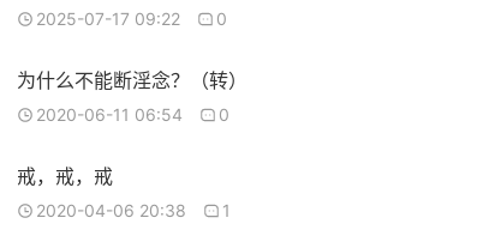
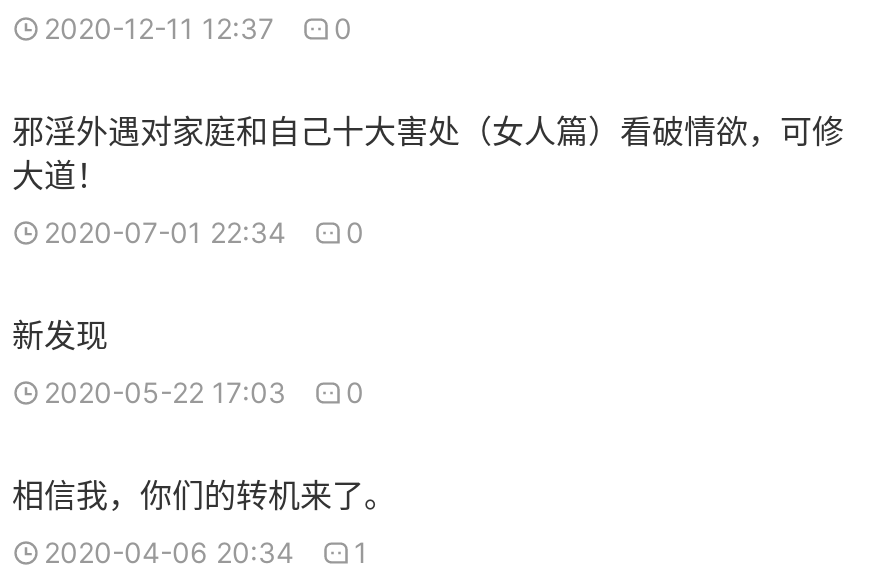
[36,8,227,29] 2025-07-17 09:22 0 -> [44,11,352,45] 2020-12-11 12:37 0
[17,68,247,92] 为什么不能断淫念？（转） -> [12,111,844,195] 邪淫外遇对家庭和自己十大害处（女人篇）看破情欲，可修 | 大道！
[36,104,229,125] 2020-06-11 06:54 0 -> [44,215,364,249] 2020-07-01 22:34 0
[17,164,186,220] 戒，戒，戒 | 2020-04-06 20:38 -> [12,315,396,569] 新发现 | 2020-05-22 17:03 | 0 | 相信我，你们的转机来了。 | 2020-04-06 20:34

